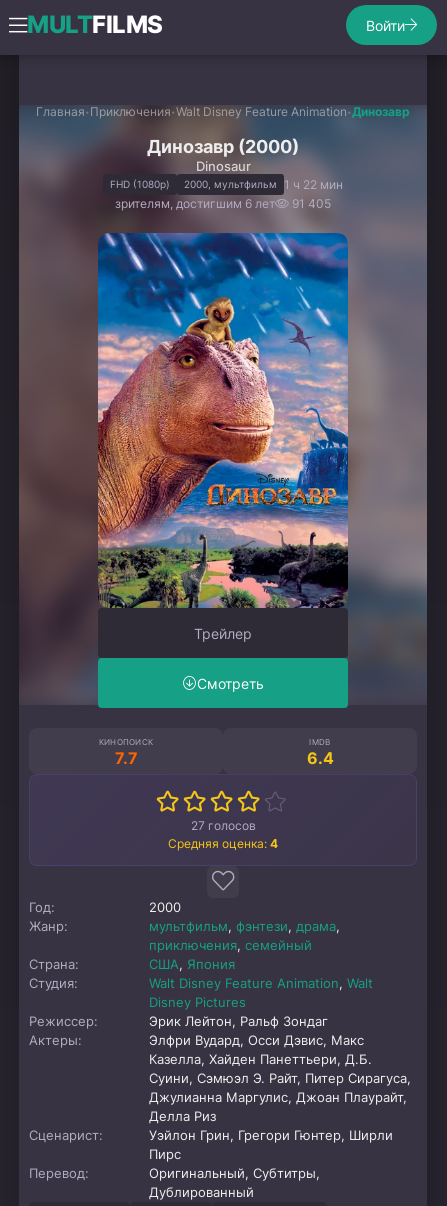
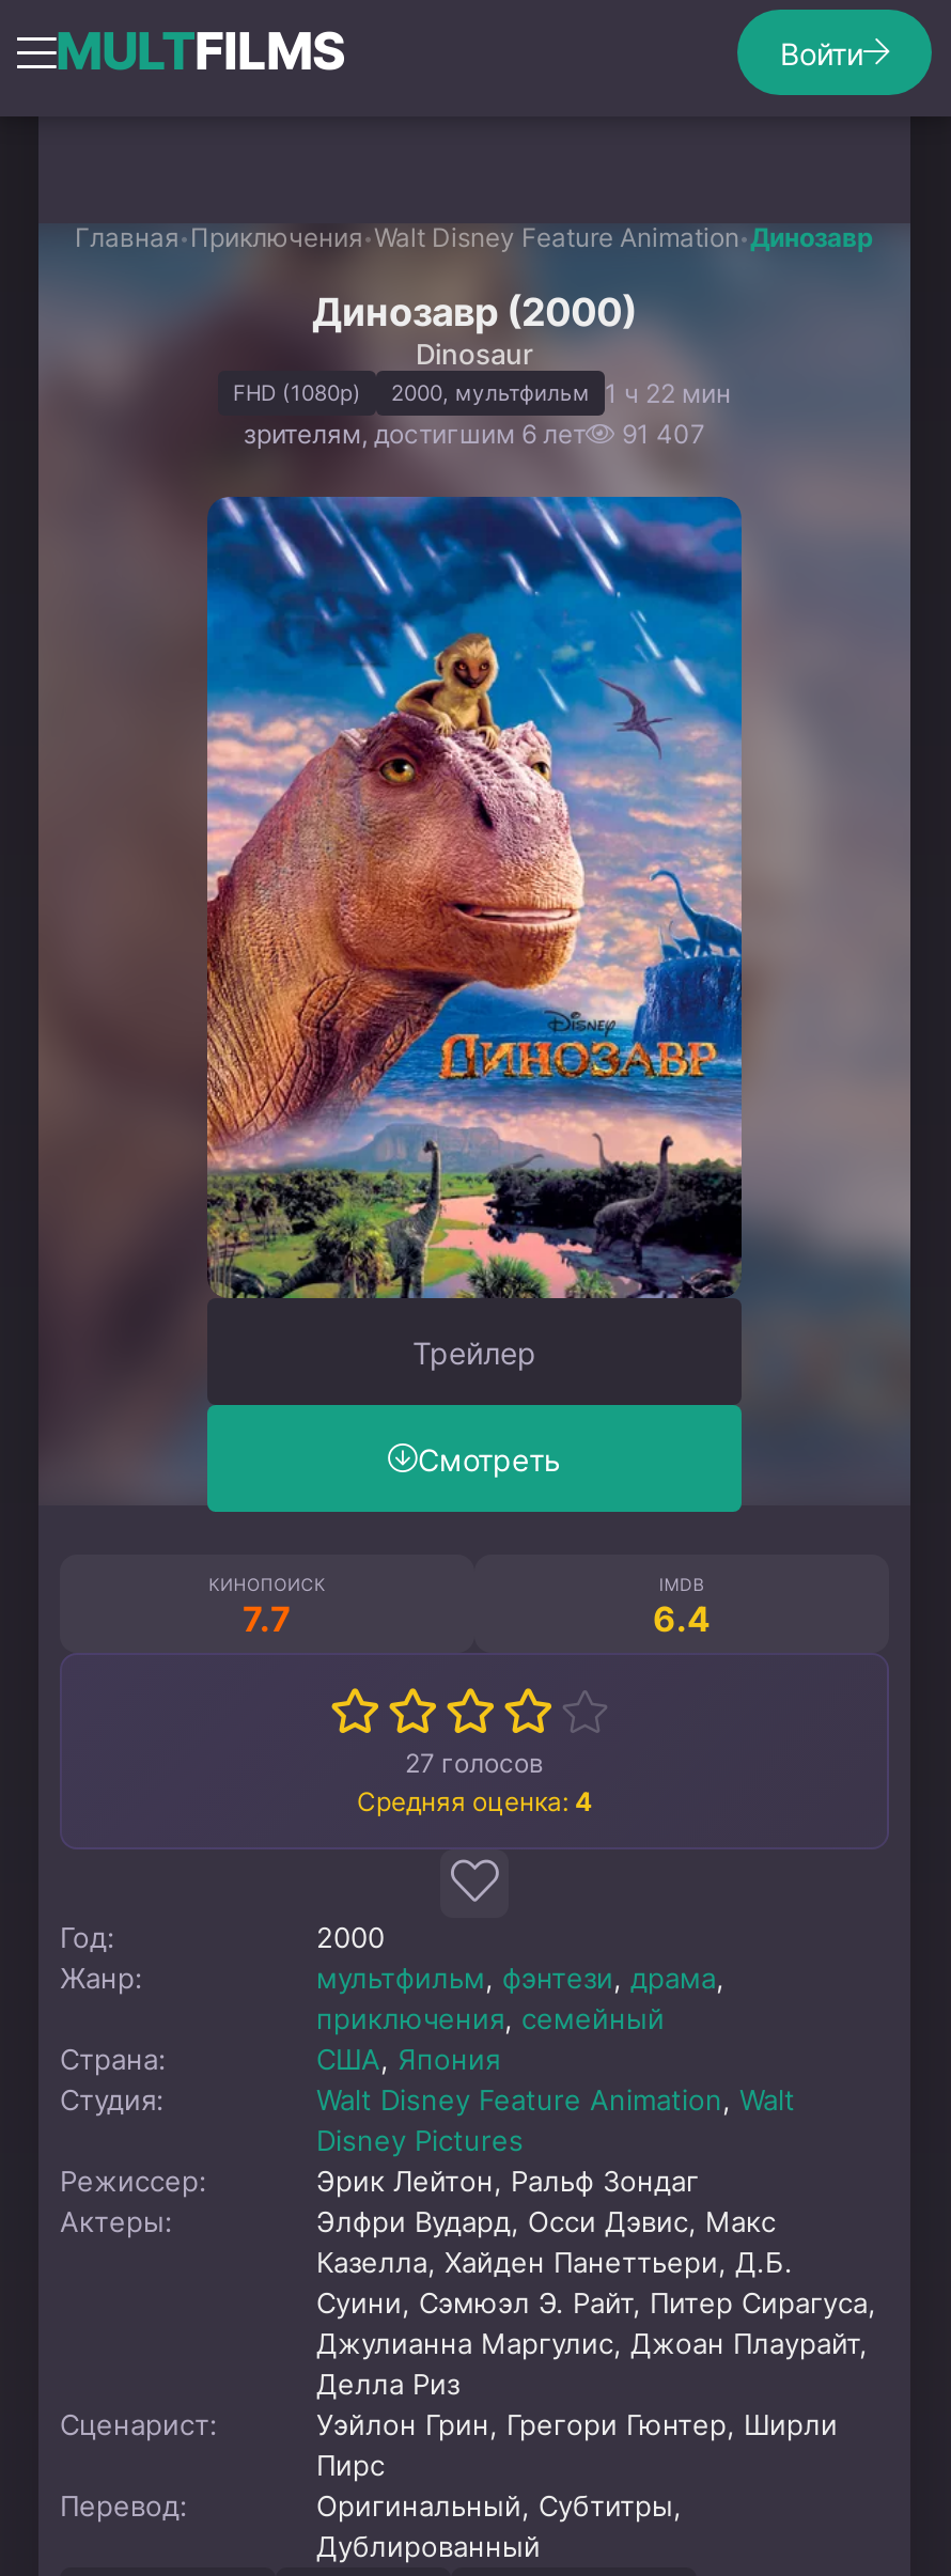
[289,196,331,211] 91 405 -> [615,418,705,450] 91 407

